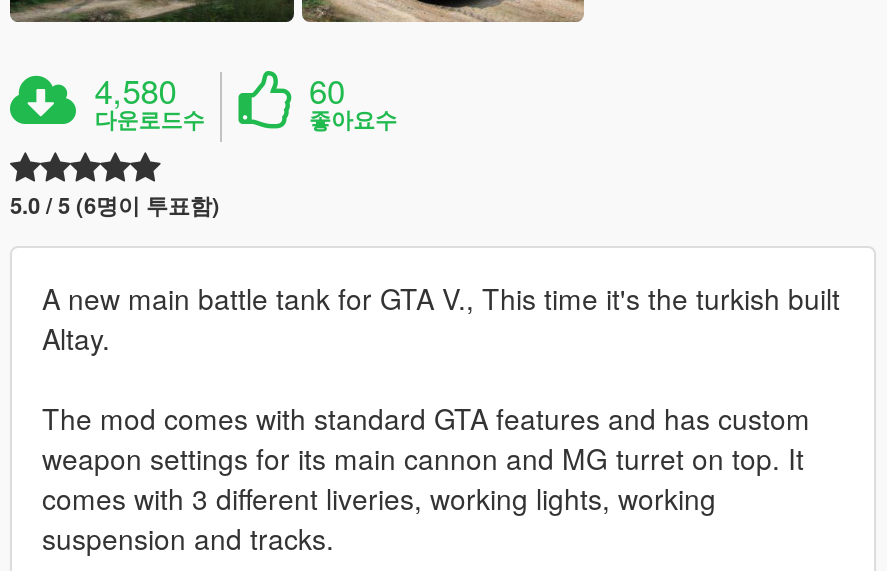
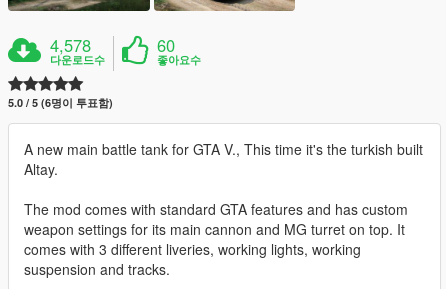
[94,66,176,114] 4,580 -> [50,33,91,57] 4,578

